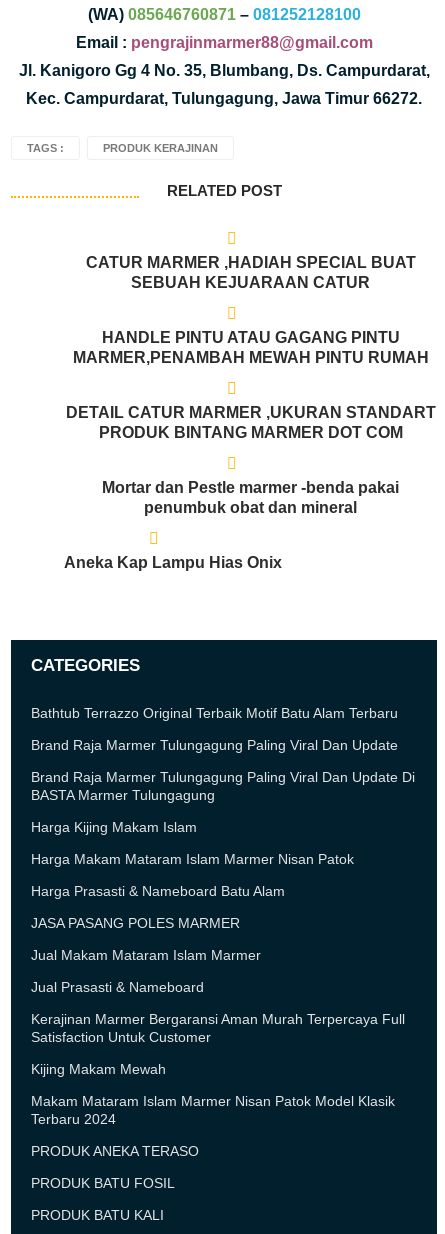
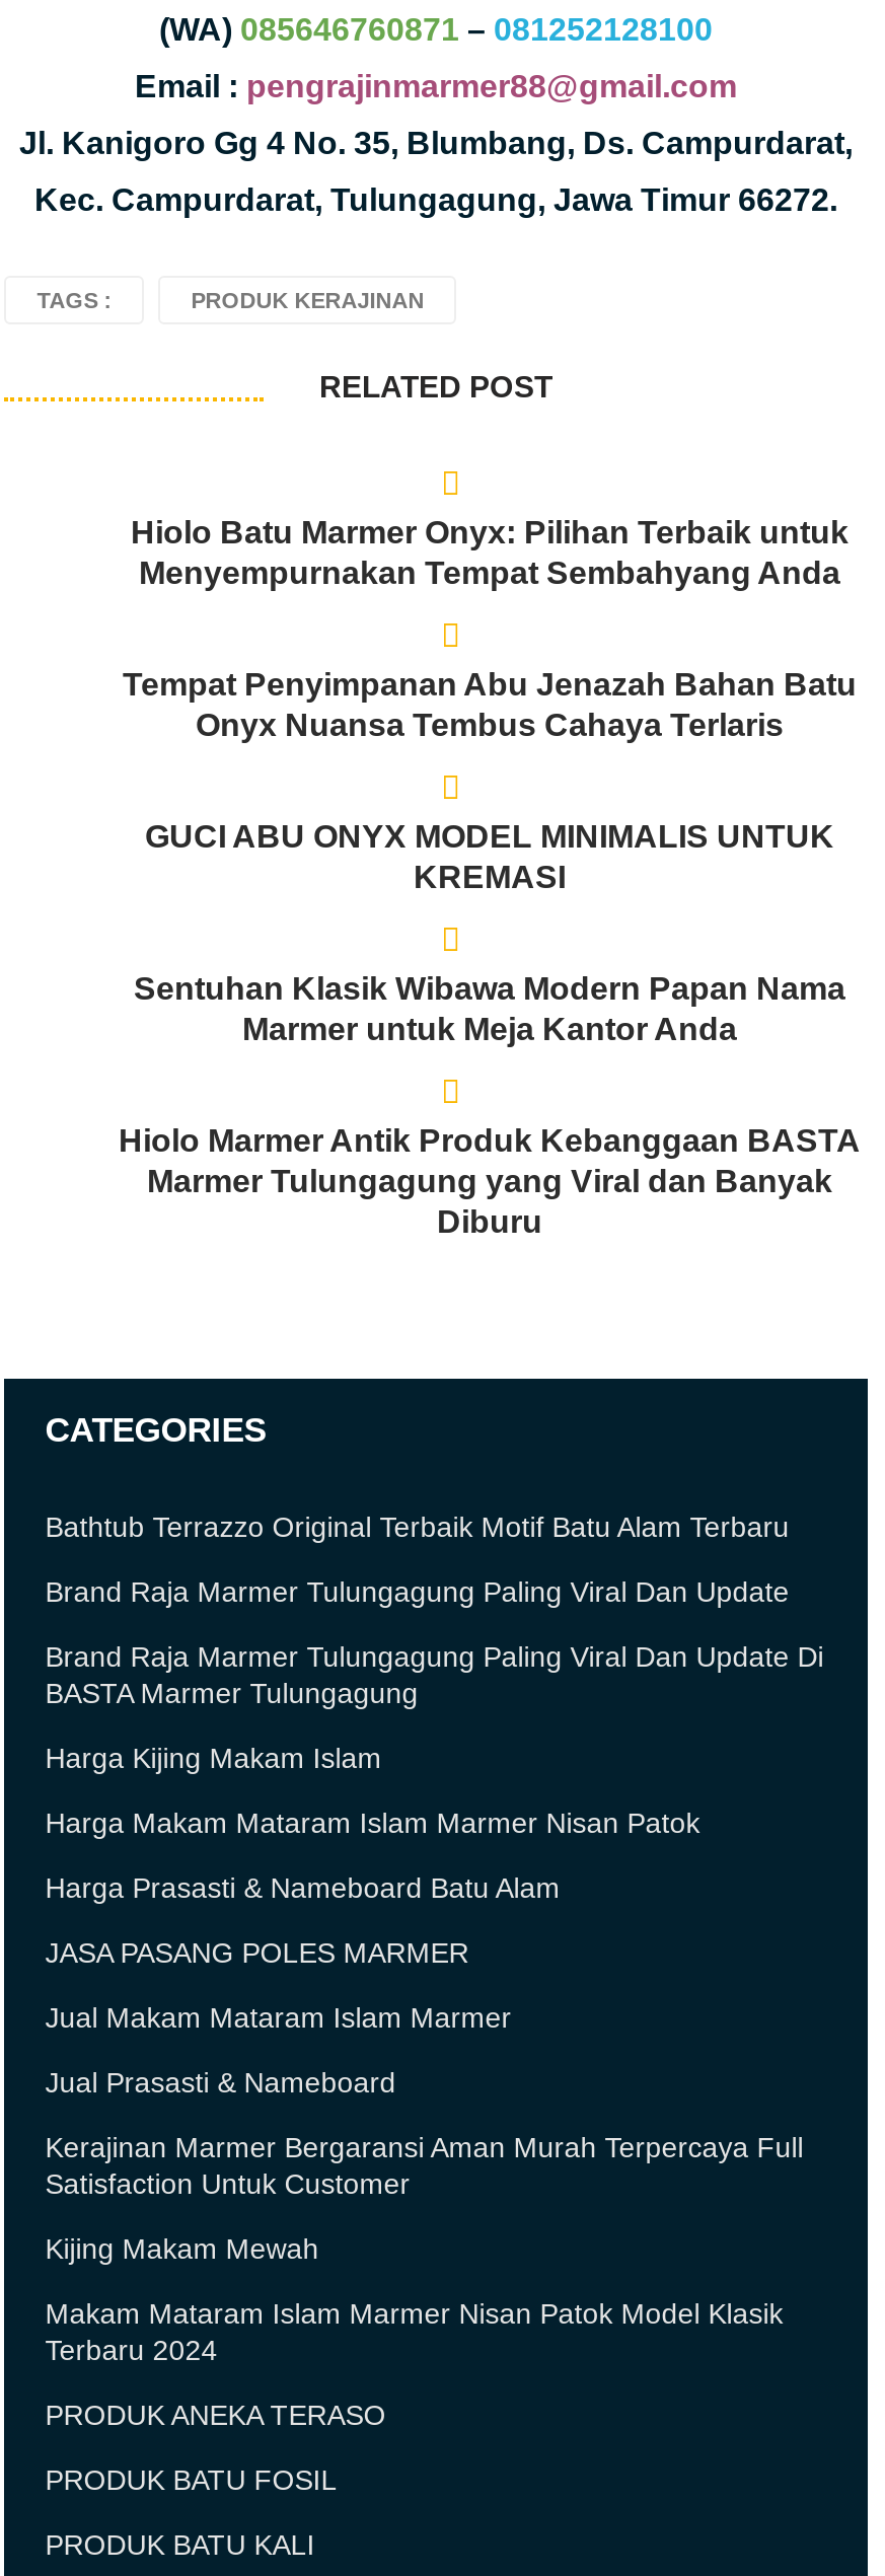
[85,254,415,291] CATUR MARMER ,HADIAH SPECIAL BUAT | SEBUAH KEJUARAAN CATUR -> [131,515,849,590] Hiolo Batu Marmer Onyx: Pilihan Terbaik untuk | Menyempurnakan Tempat Sembahyang Anda
[72,329,428,366] HANDLE PINTU ATAU GAGANG PINTU | MARMER,PENAMBAH MEWAH PINTU RUMAH -> [123,667,857,742] Tempat Penyimpanan Abu Jenazah Bahan Batu | Onyx Nuansa Tembus Cahaya Terlaris
[65,404,435,441] DETAIL CATUR MARMER ,UKURAN STANDART | PRODUK BINTANG MARMER DOT COM -> [145,819,834,894] GUCI ABU ONYX MODEL MINIMALIS UNTUK | KREMASI
[102,479,399,516] Mortar dan Pestle marmer -benda pakai | penumbuk obat dan mineral -> [134,971,845,1046] Sentuhan Klasik Wibawa Modern Papan Nama | Marmer untuk Meja Kantor Anda
[64,554,282,571] Aneka Kap Lampu Hias Onix -> [119,1123,861,1239] Hiolo Marmer Antik Produk Kebanggaan BASTA | Marmer Tulungagung yang Viral dan Banyak | Diburu

